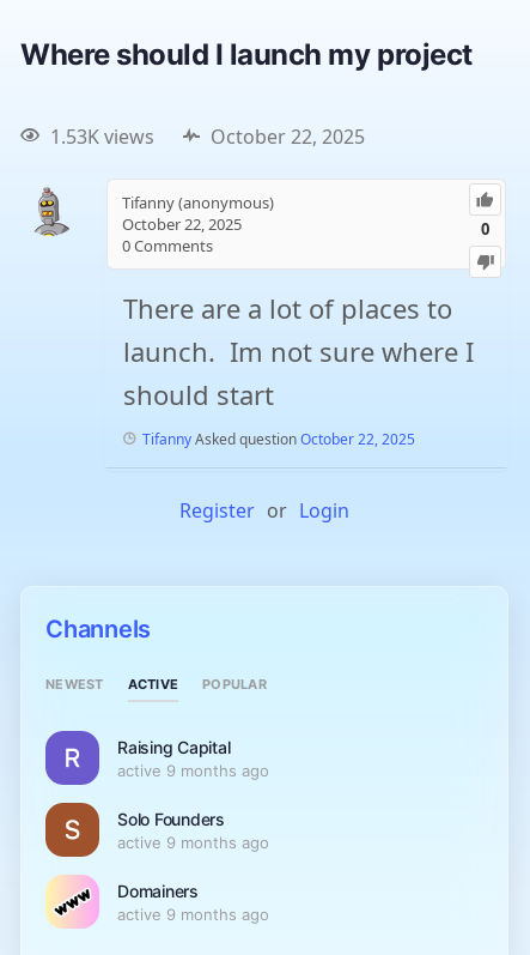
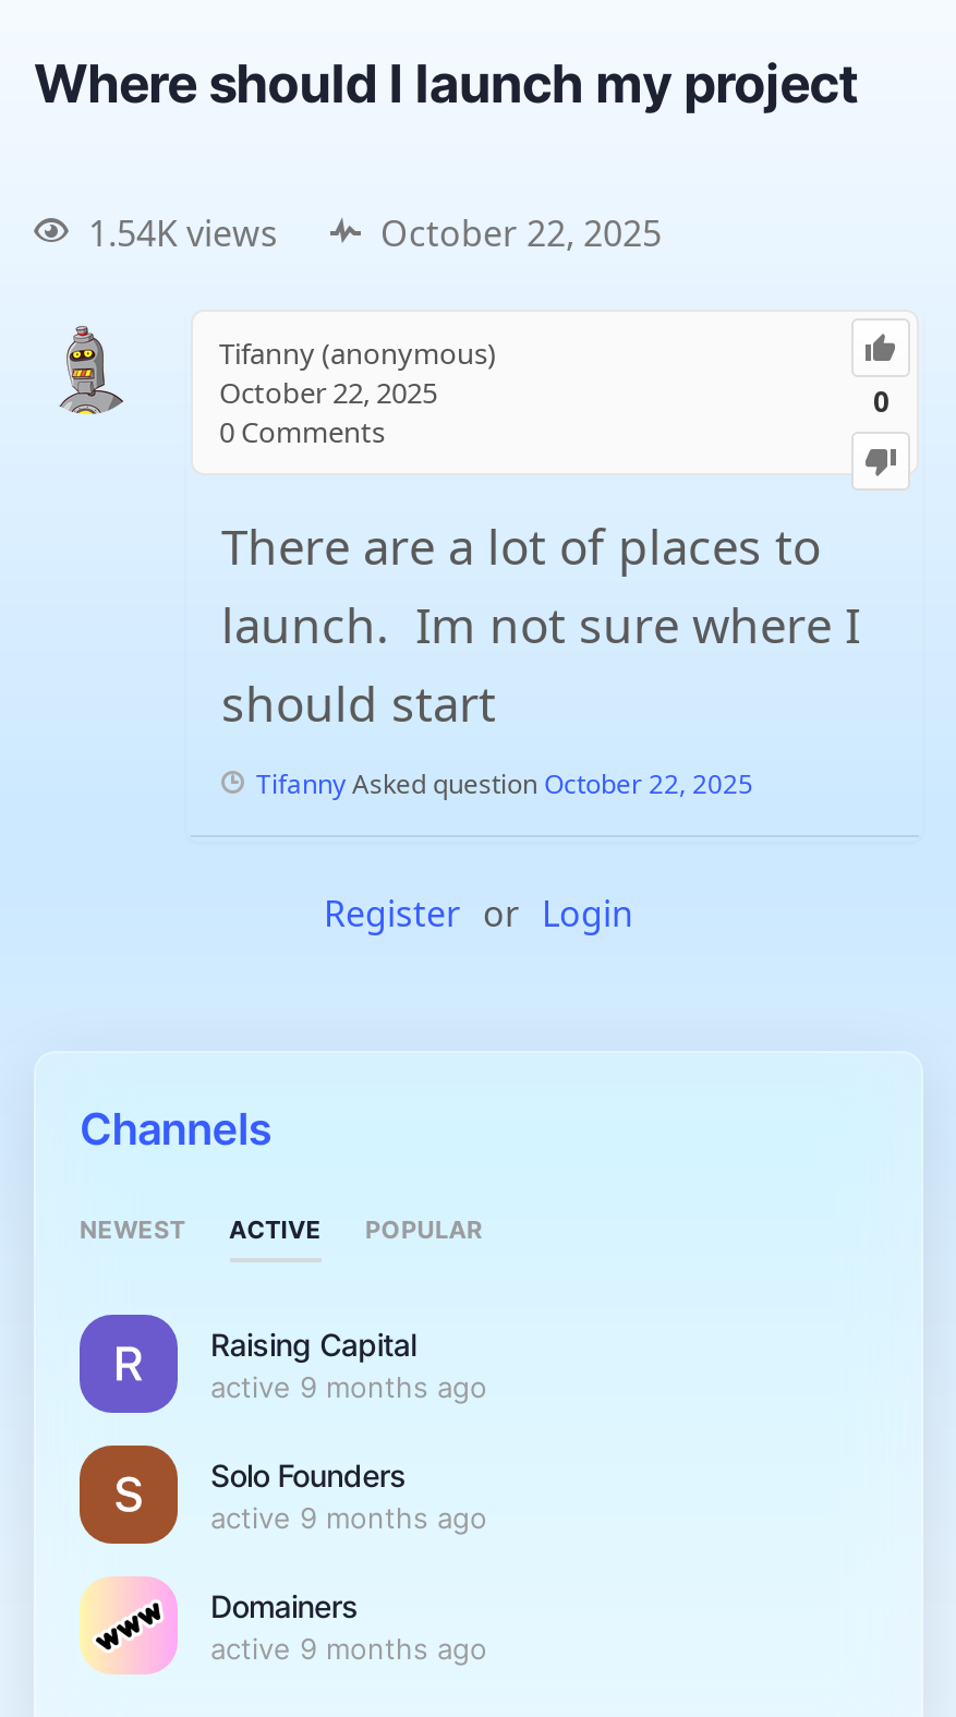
[50,123,154,149] 1.53K views -> [88,209,278,257] 1.54K views

